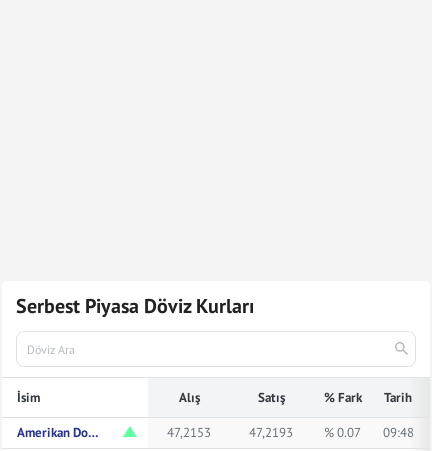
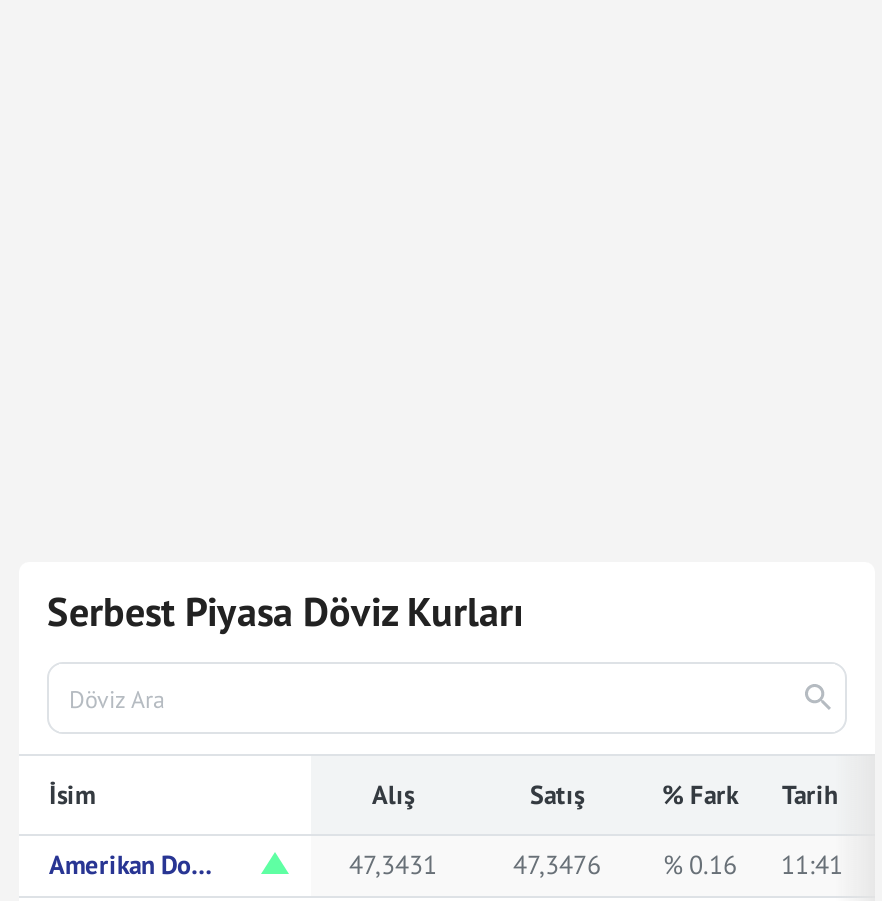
[167,424,211,441] 47,2153 -> [349,848,437,882] 47,3431
[249,424,293,441] 47,2193 -> [513,848,601,882] 47,3476
[324,424,361,441] % 0.07 -> [663,848,737,882] % 0.16
[383,424,414,441] 09:48 -> [781,848,843,882] 11:41

